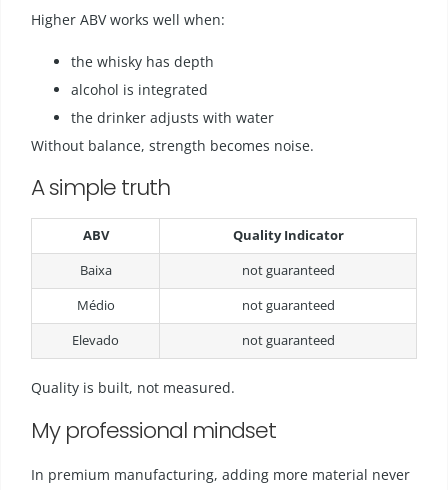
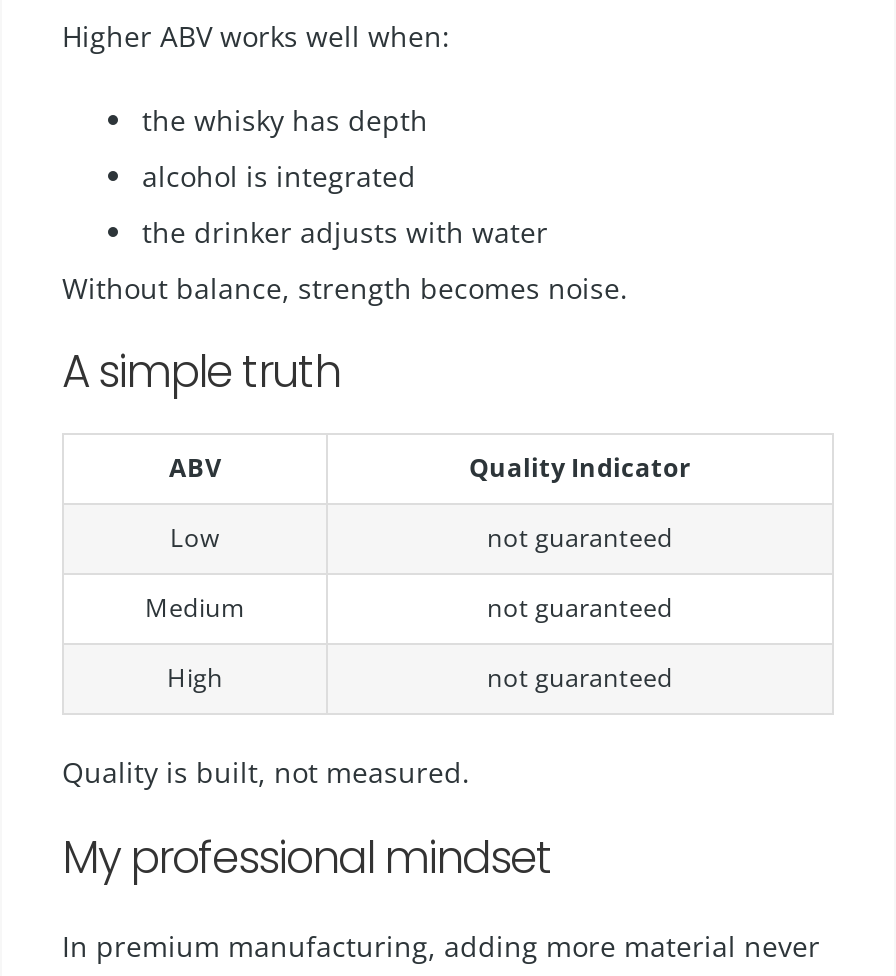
[79,262,111,279] Baixa -> [170,522,220,556] Low
[76,297,114,314] Médio -> [145,592,245,626] Medium
[72,332,119,349] Elevado -> [167,662,223,696] High

